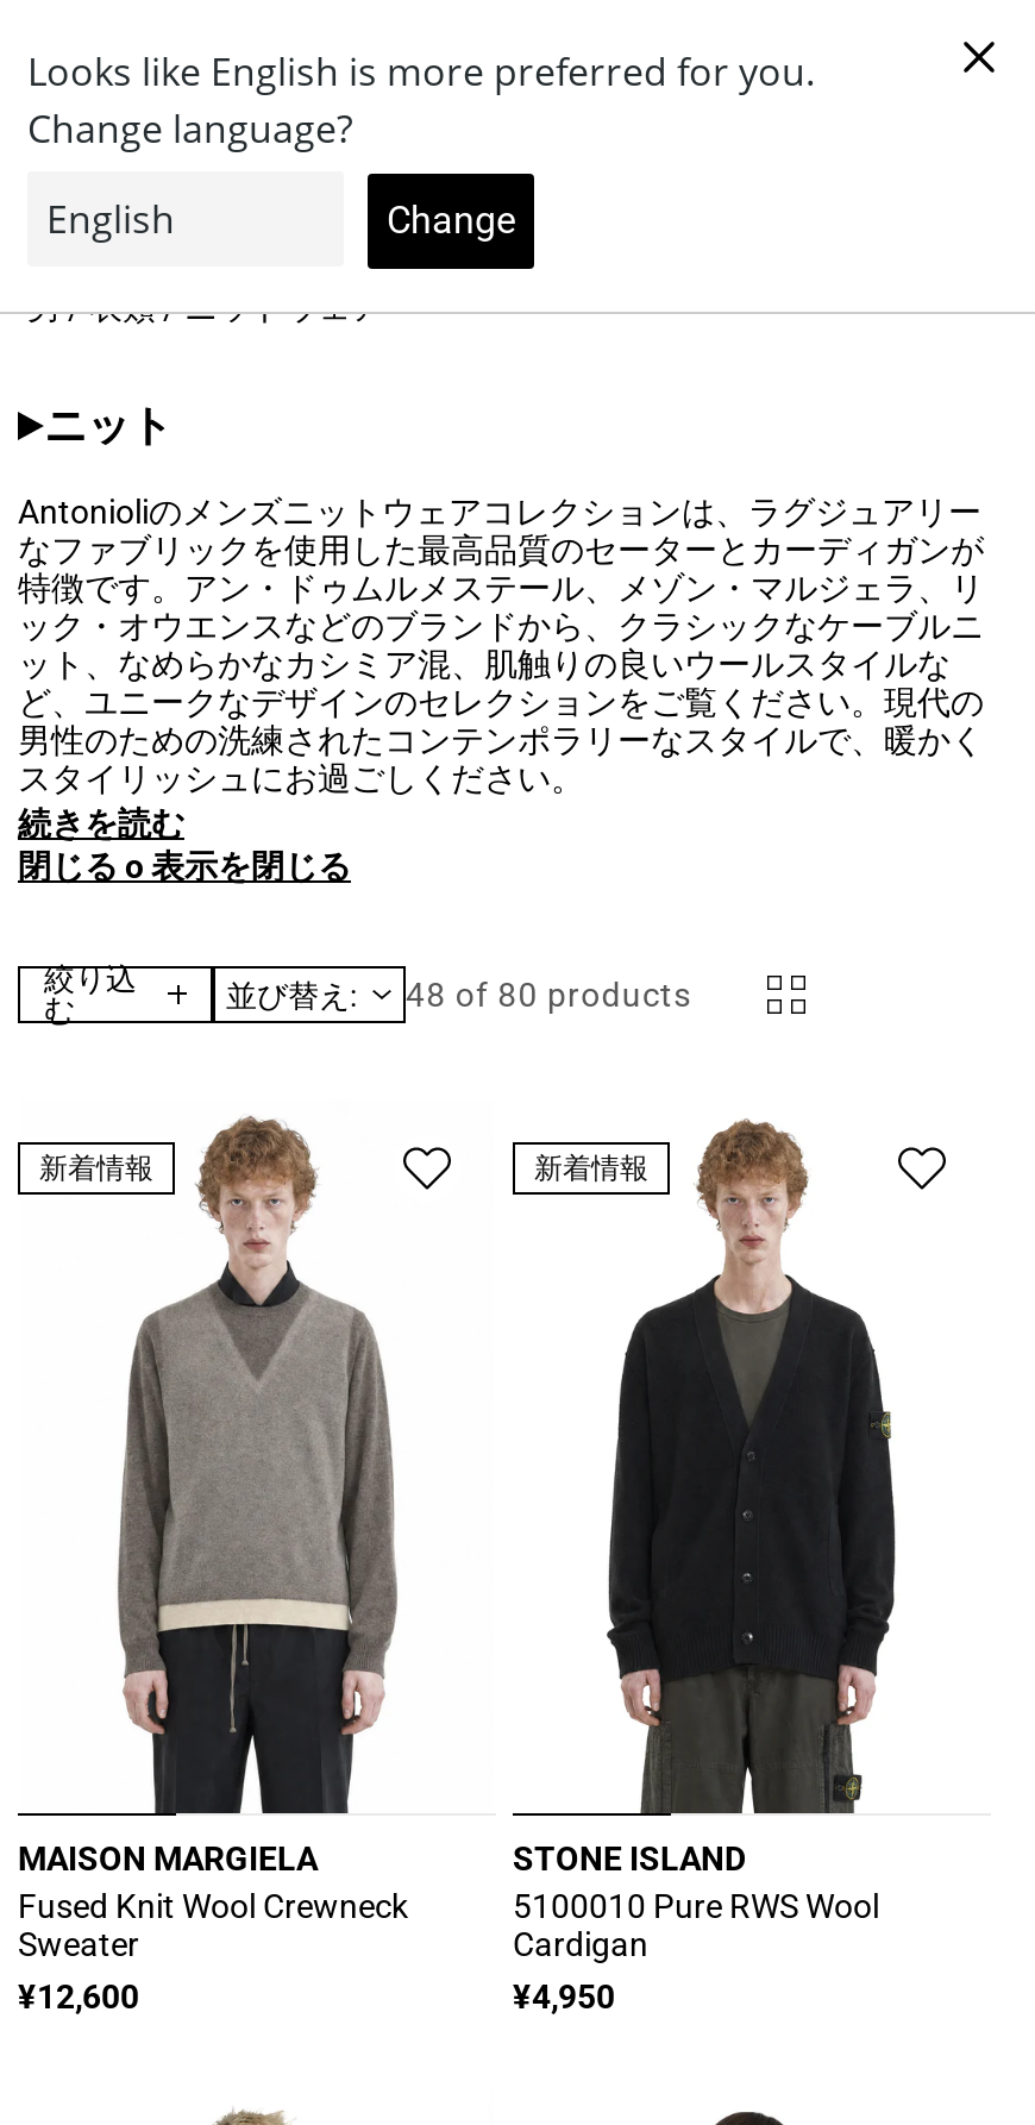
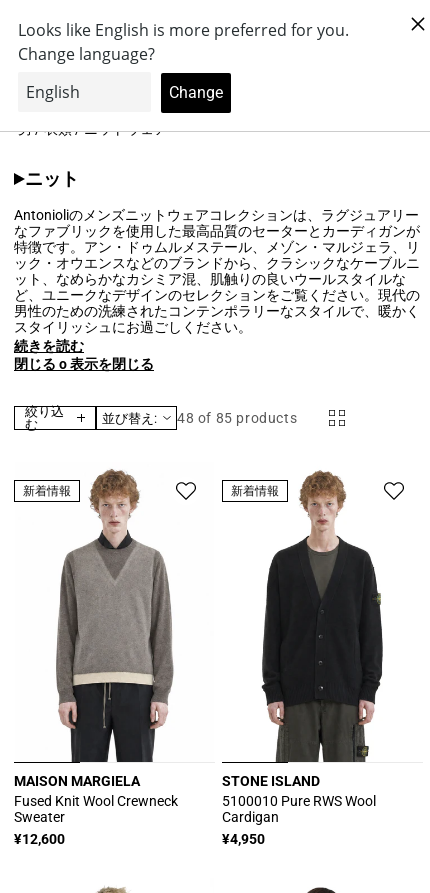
[226,974,692,1013] 並び替え: 48 of 80 products -> [101,409,297,425] 並び替え: 48 of 85 products

